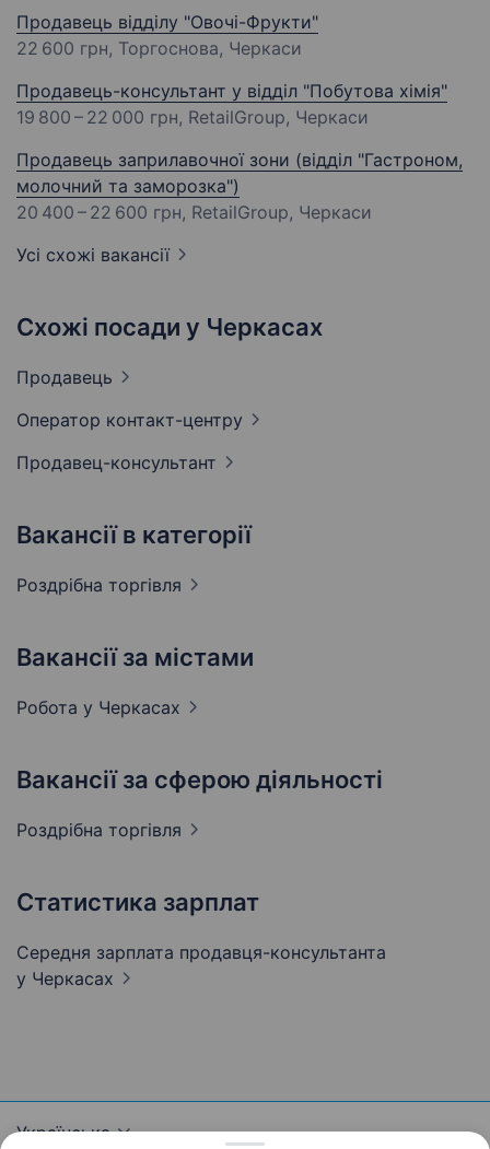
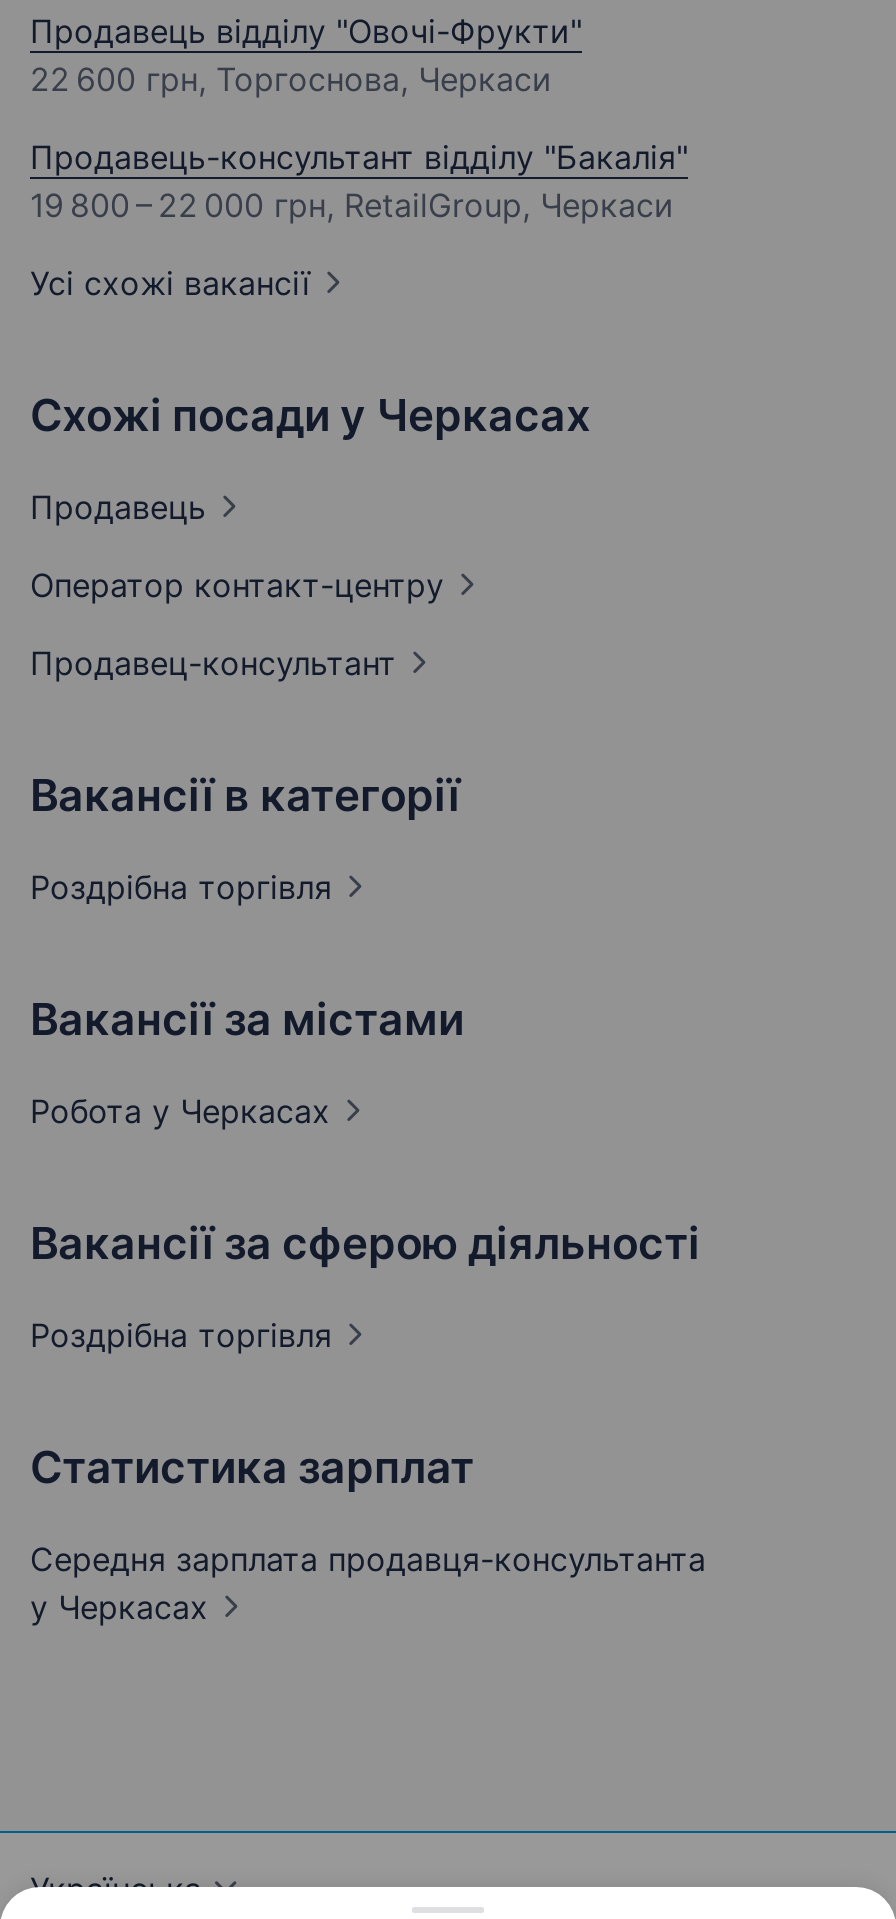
[16,80,447,102] Продавець-консультант у відділ "Побутова хімія" -> [30,137,688,177] Продавець-консультант відділу "Бакалія"
[16,149,463,223] Продавець заприлавочної зони (відділ "Гастроном, | молочний та заморозка") | 20 400 – 22 600 грн, RetailGroup, Черкаси -> none

